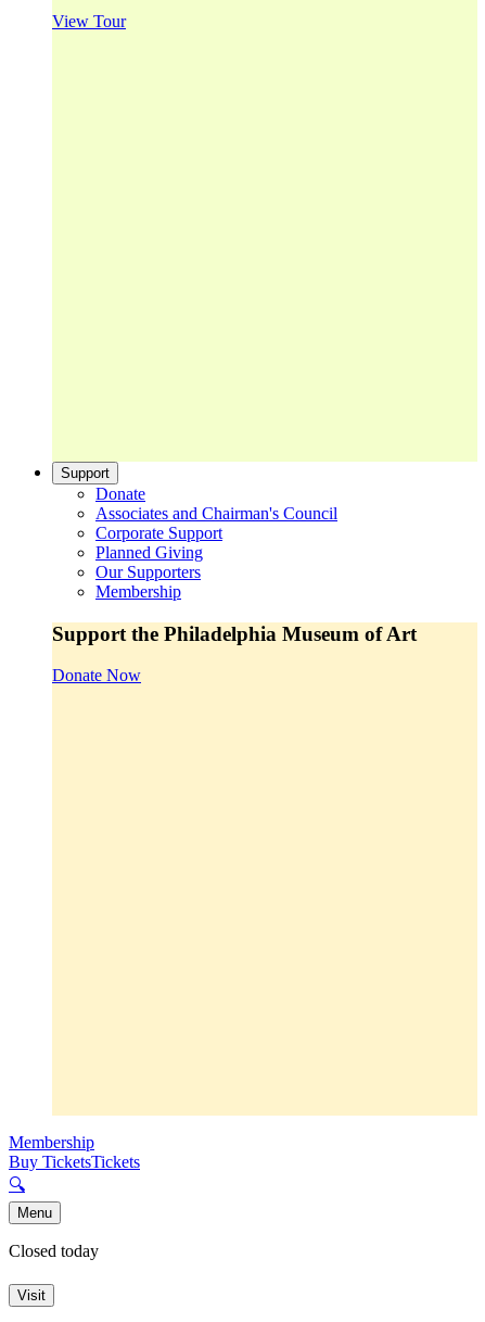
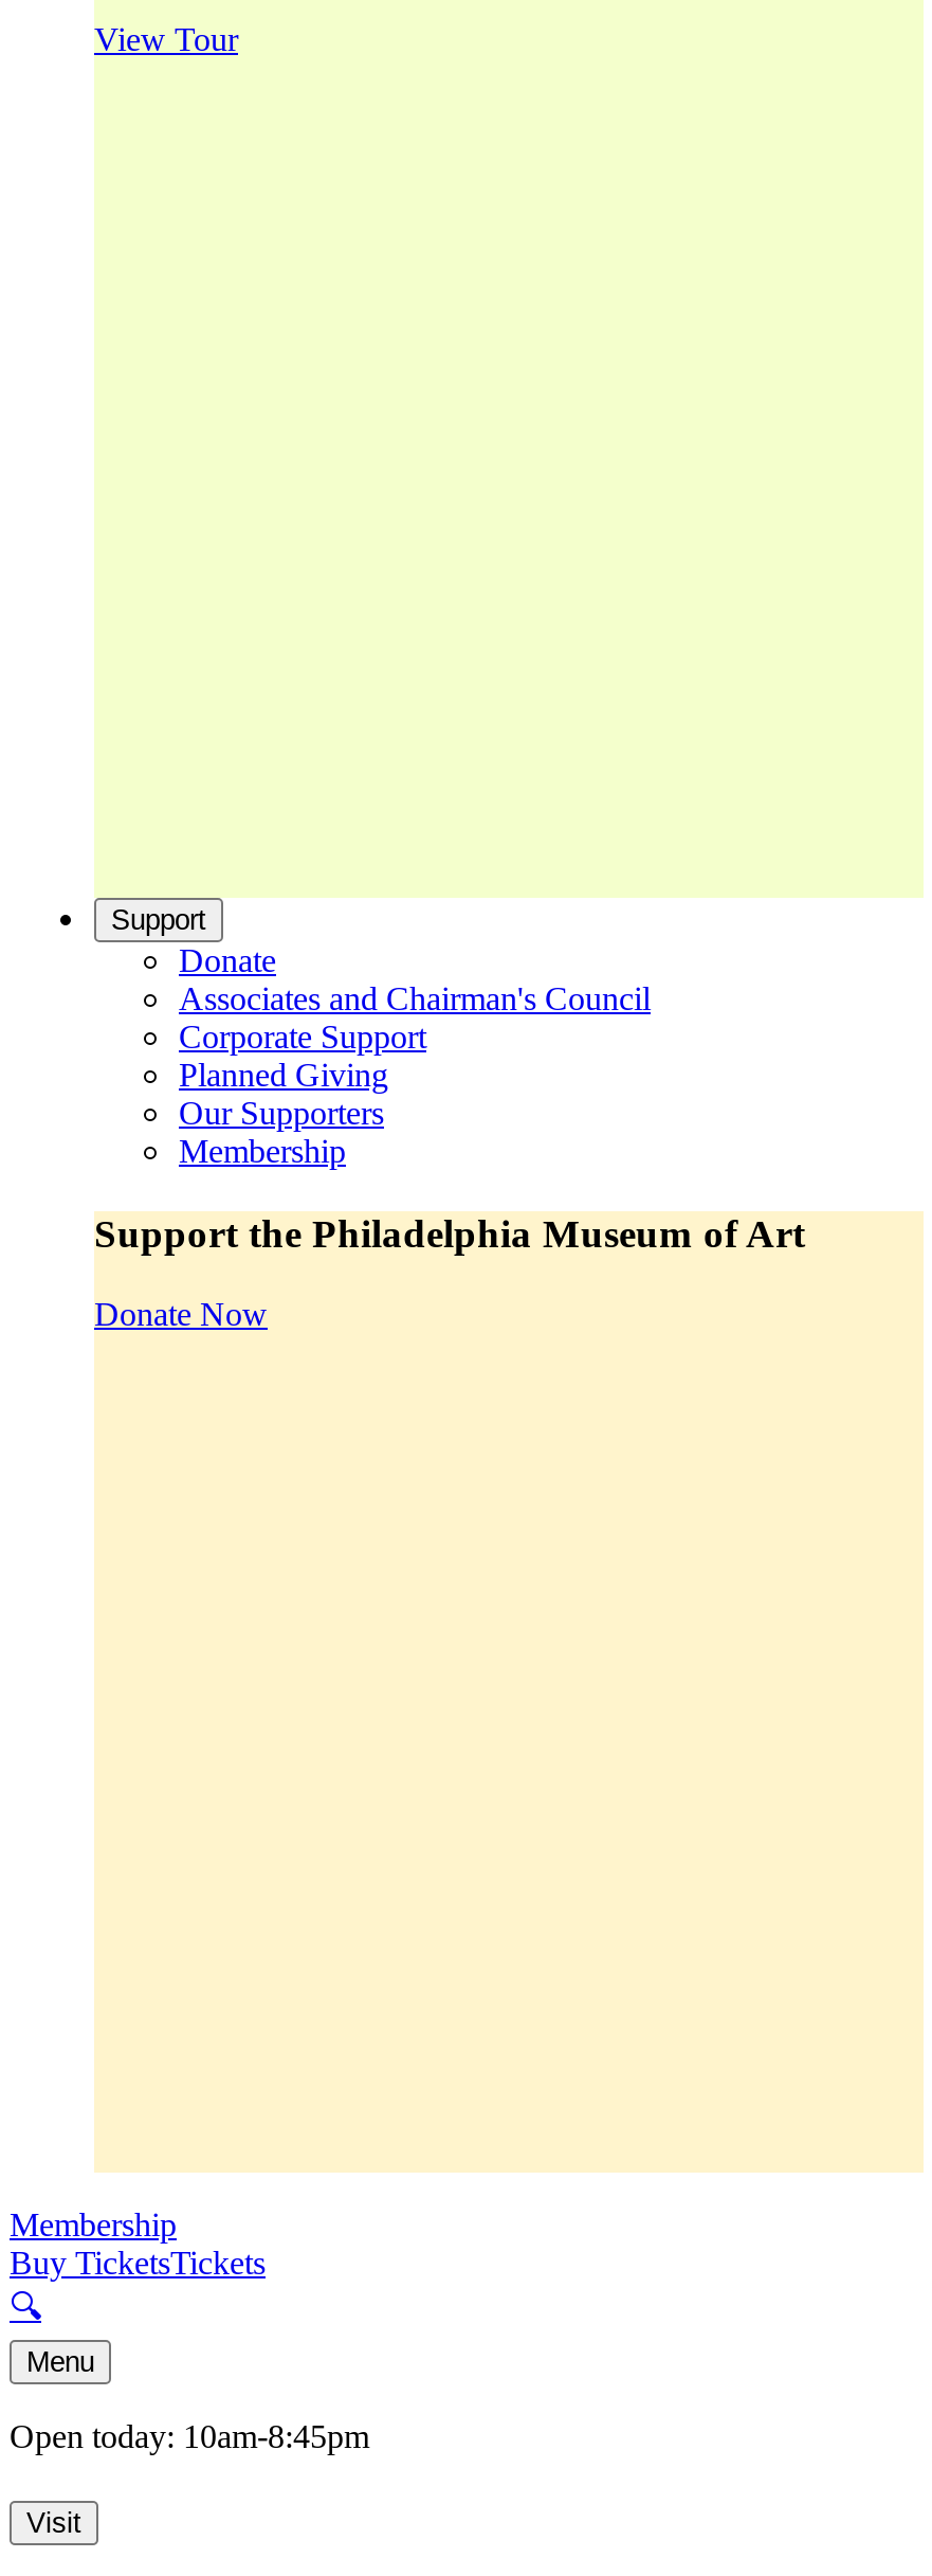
[9,1242,99,1260] Closed today -> [10,2419,369,2455] Open today: 10am-8:45pm

